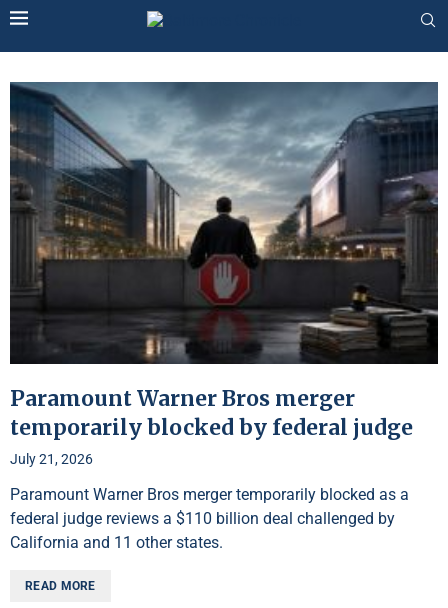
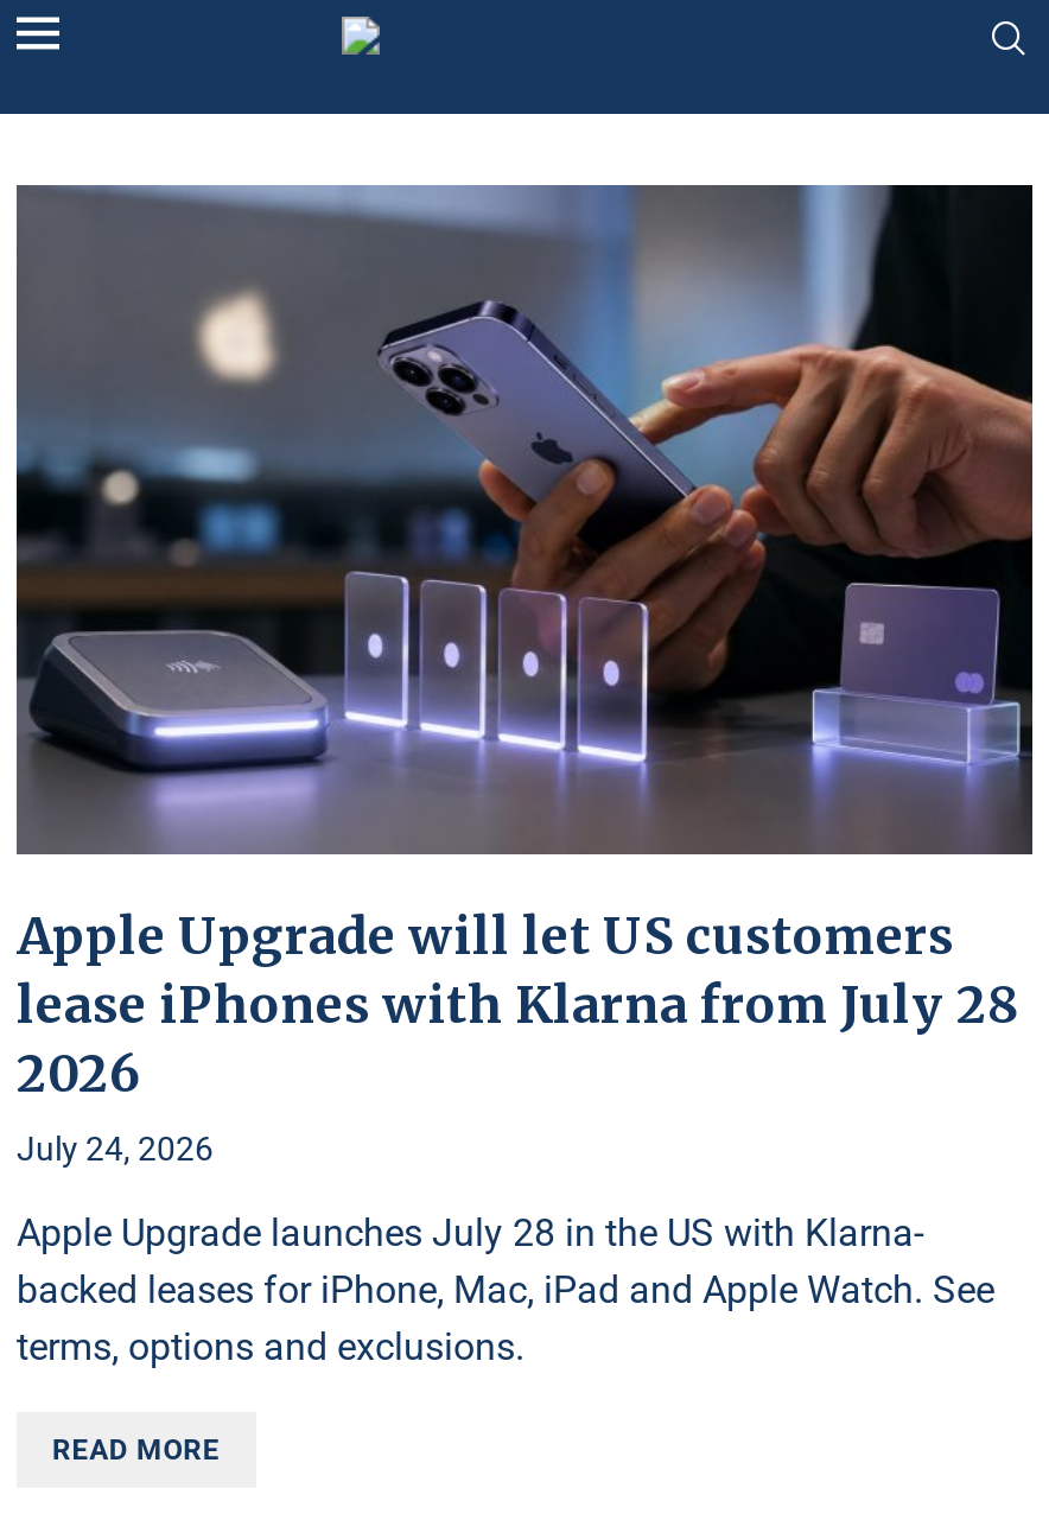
[10,81,439,467] [image] | Paramount Warner Bros merger | temporarily blocked by federal judge | July 21, 2026 -> [17,185,1035,1169] [image] | Apple Upgrade will let US customers | lease iPhones with Klarna from July 28 | 2026 | July 24, 2026
[10,485,409,552] Paramount Warner Bros merger temporarily blocked as a | federal judge reviews a $110 billion deal challenged by | California and 11 other states. -> [17,1211,994,1370] Apple Upgrade launches July 28 in the US with Klarna- | backed leases for iPhone, Mac, iPad and Apple Watch. See | terms, options and exclusions.

